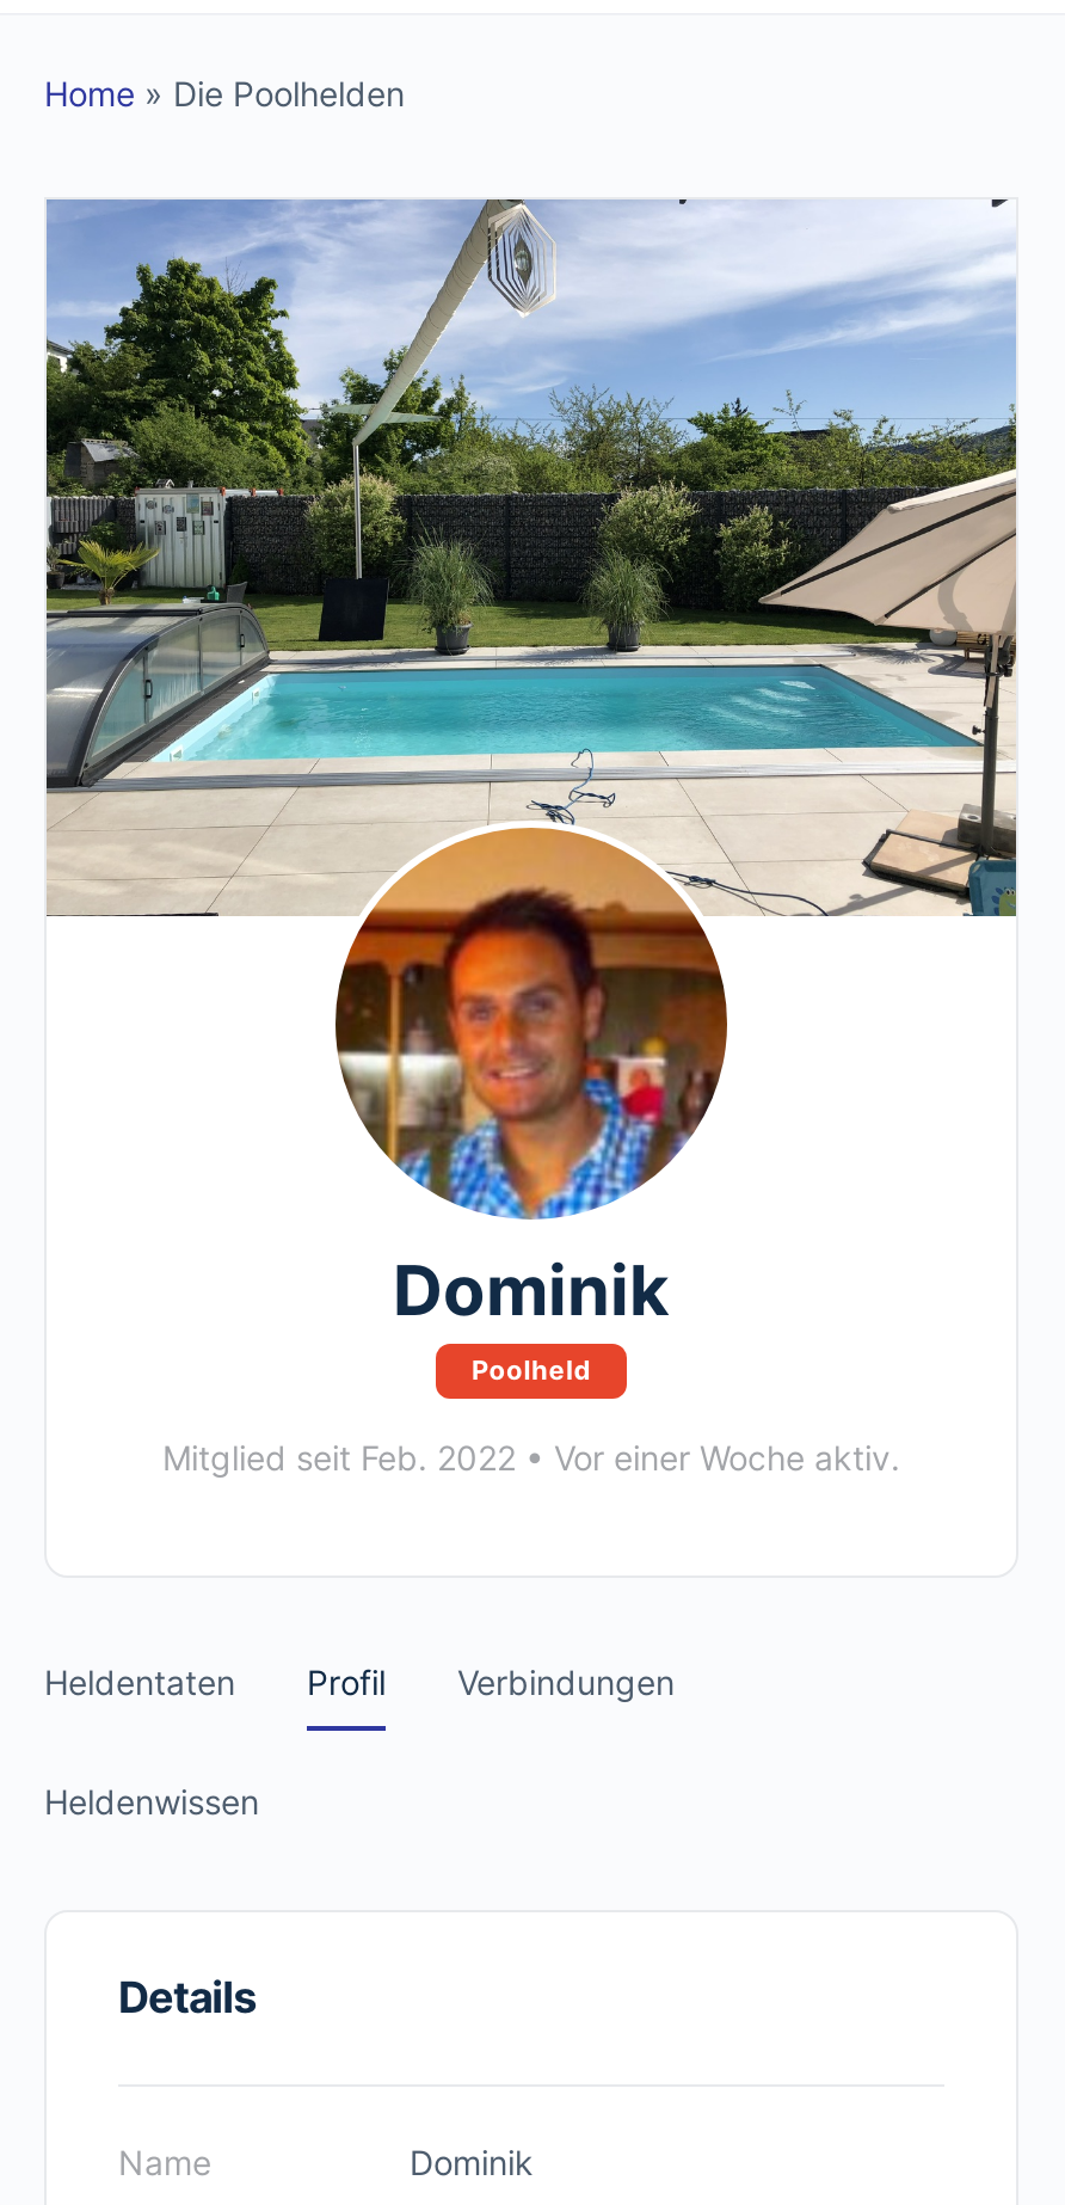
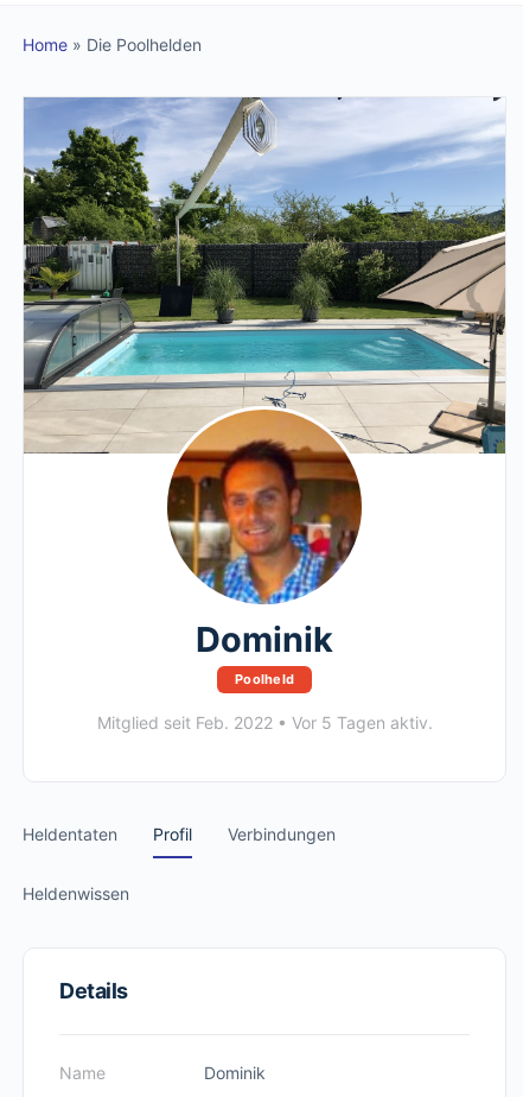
[162,1437,900,1478] Mitglied seit Feb. 2022 • Vor einer Woche aktiv. -> [97,712,432,733] Mitglied seit Feb. 2022 • Vor 5 Tagen aktiv.

